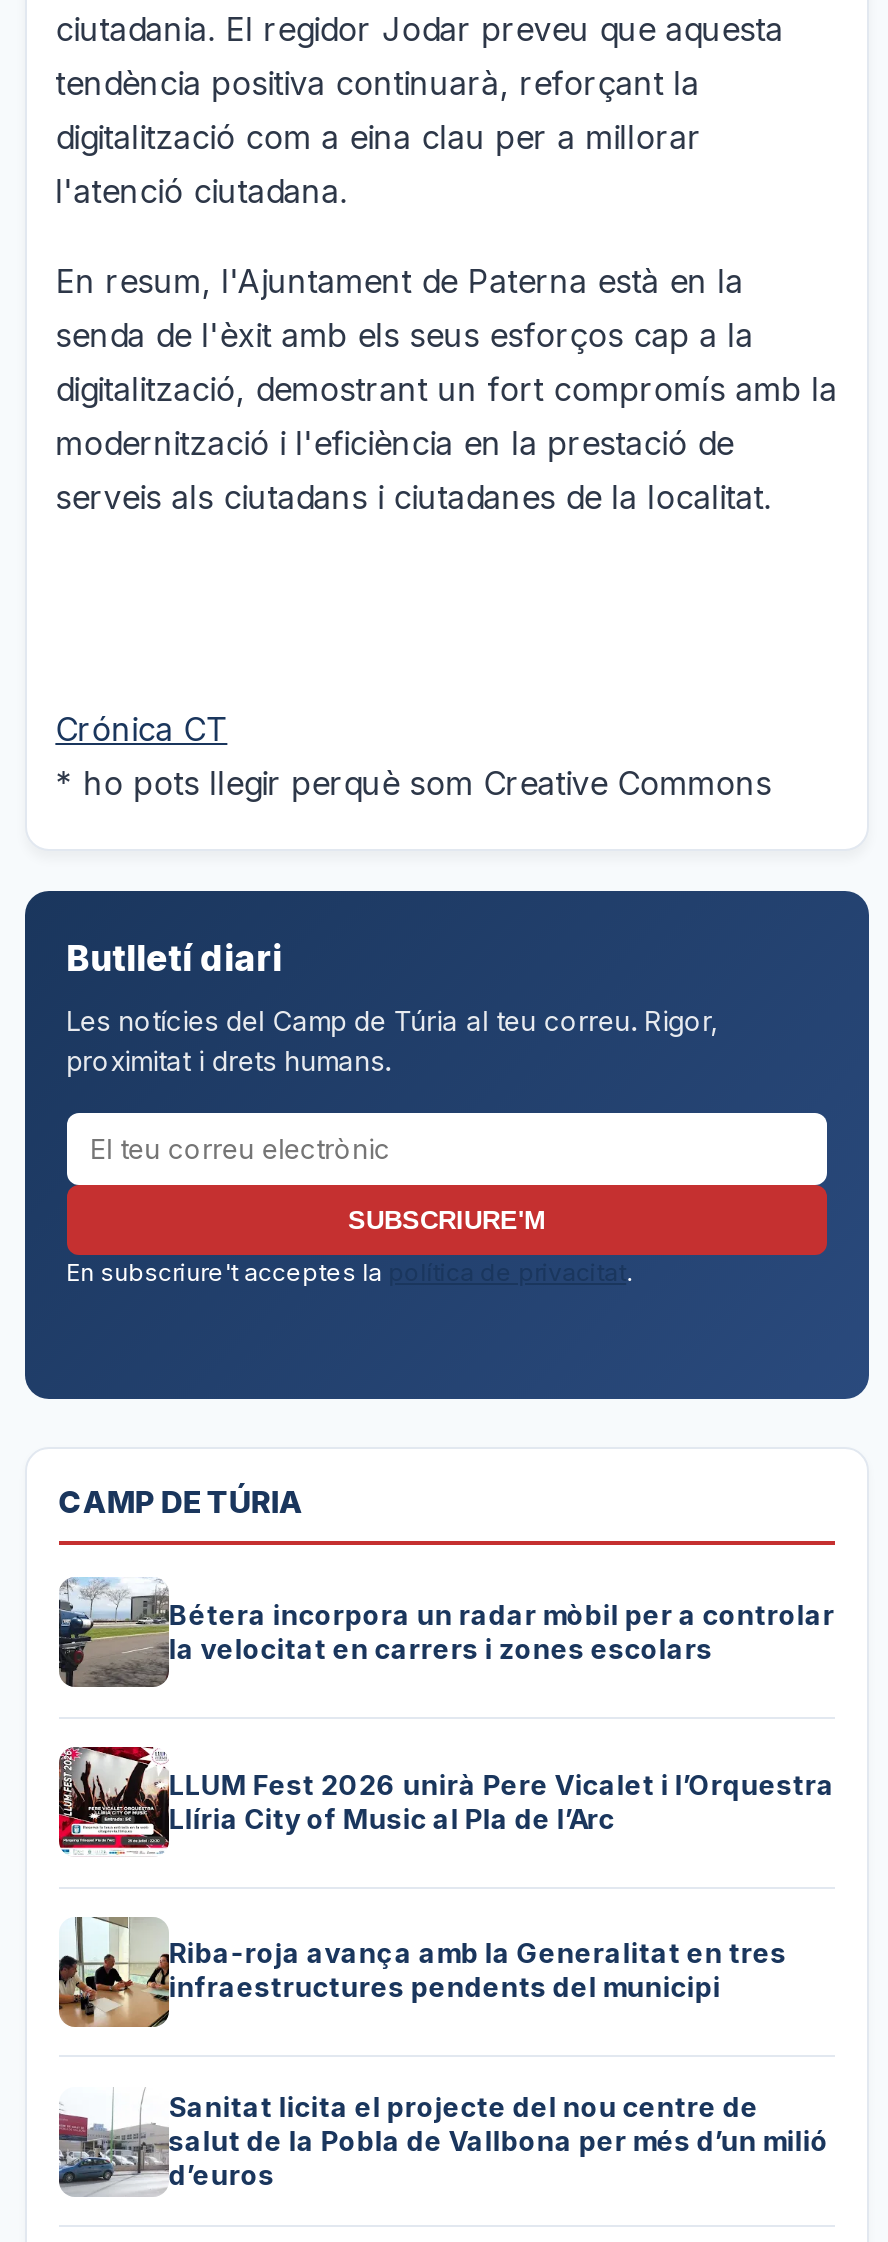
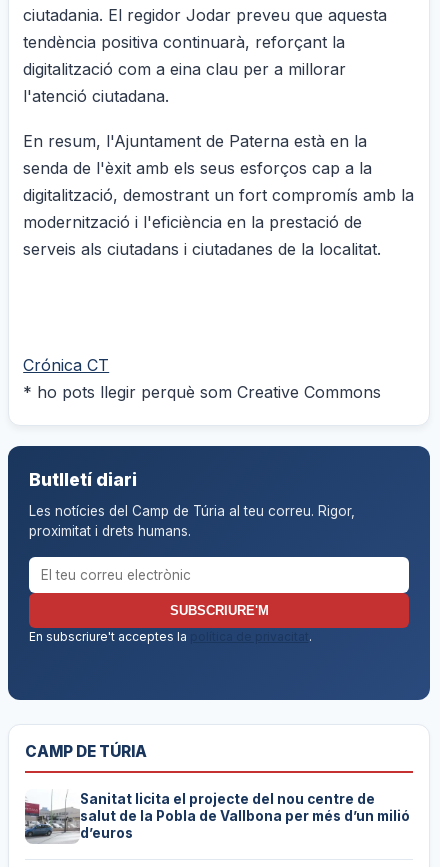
[59,1575,835,1687] [image] | Bétera incorpora un radar mòbil per a controlar | la velocitat en carrers i zones escolars -> none
[57,1743,835,1855] [image] | LLUM Fest 2026 unirà Pere Vicalet i l’Orquestra | Llíria City of Music al Pla de l’Arc -> none
[57,1915,787,2027] [image] | Riba-roja avança amb la Generalitat en tres | infraestructures pendents del municipi -> none

